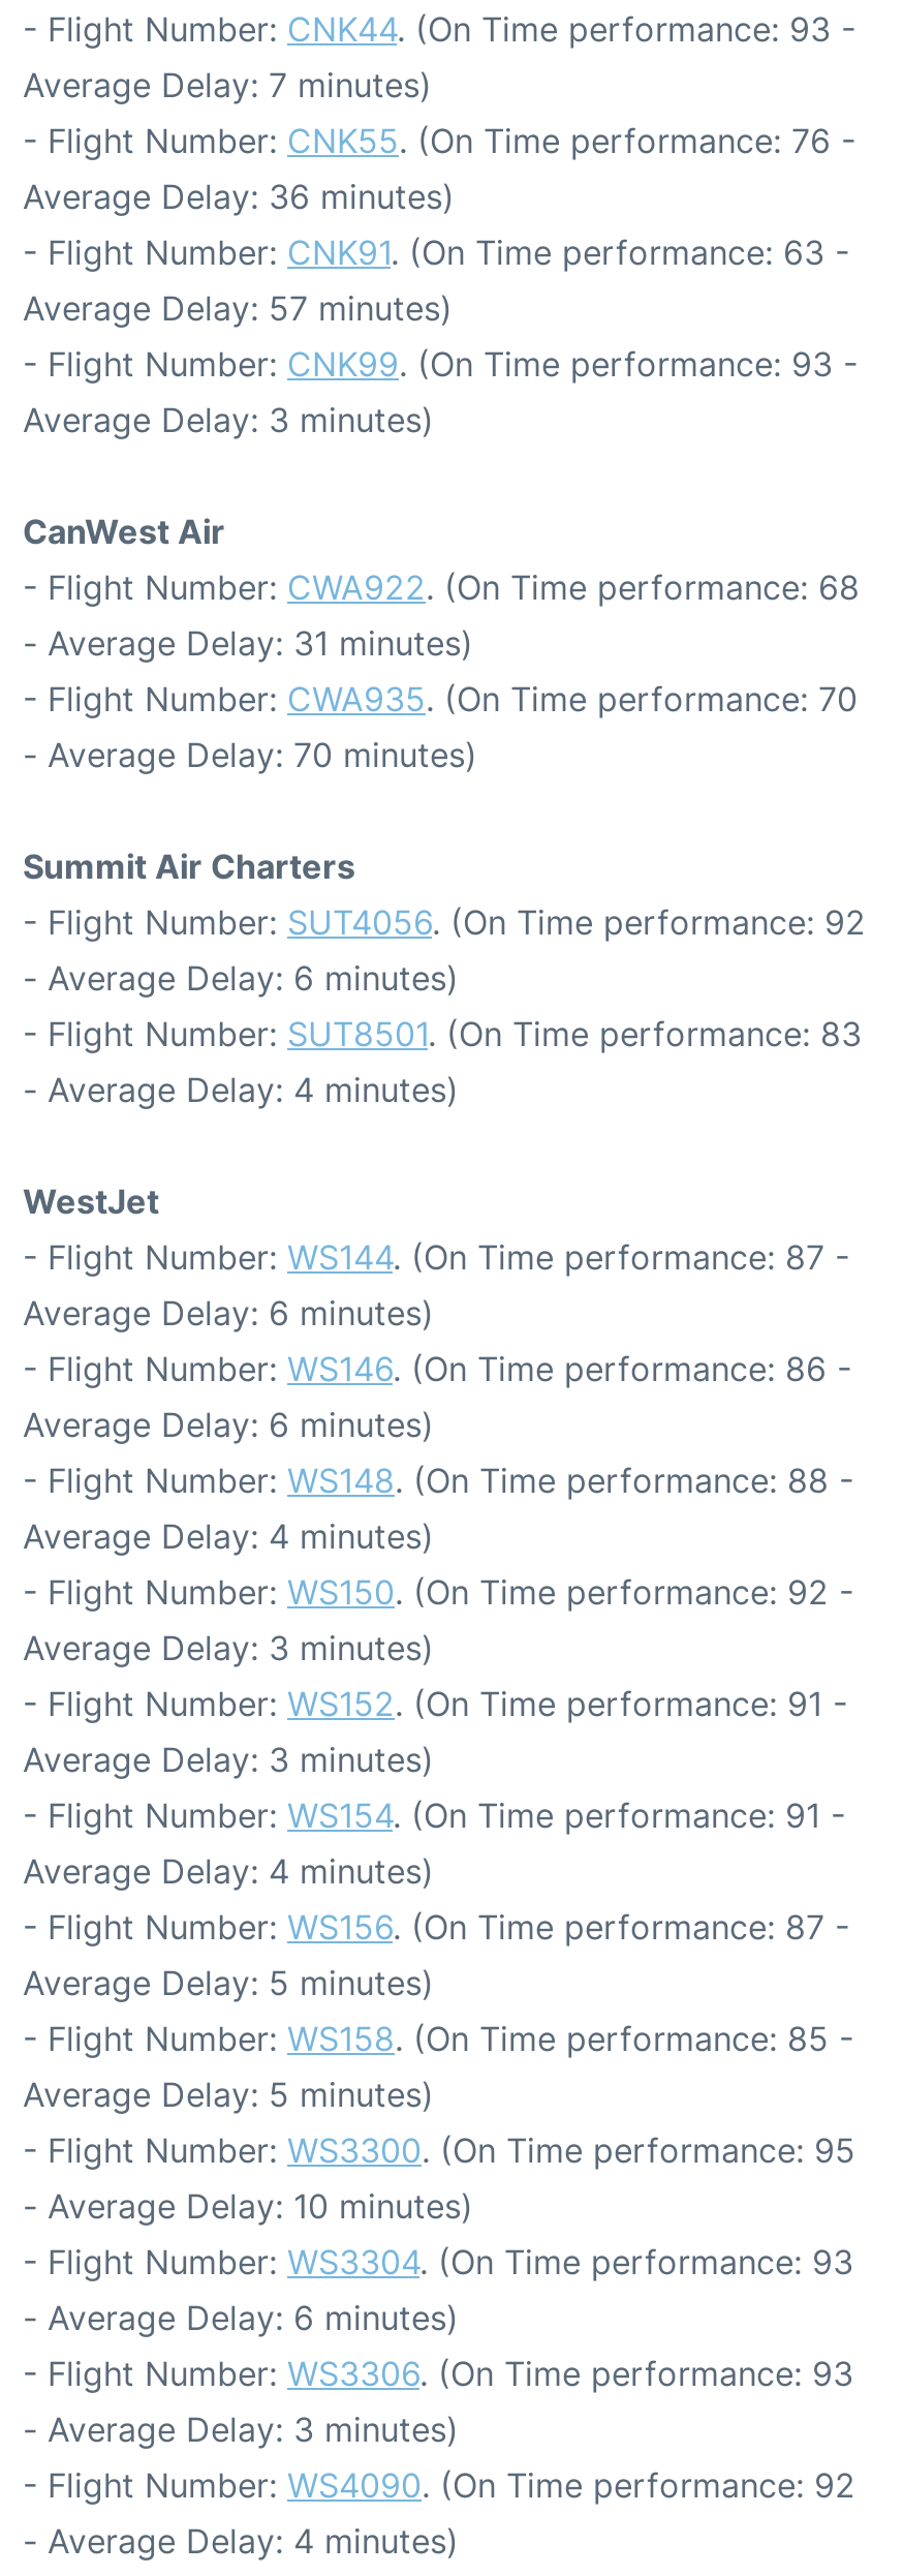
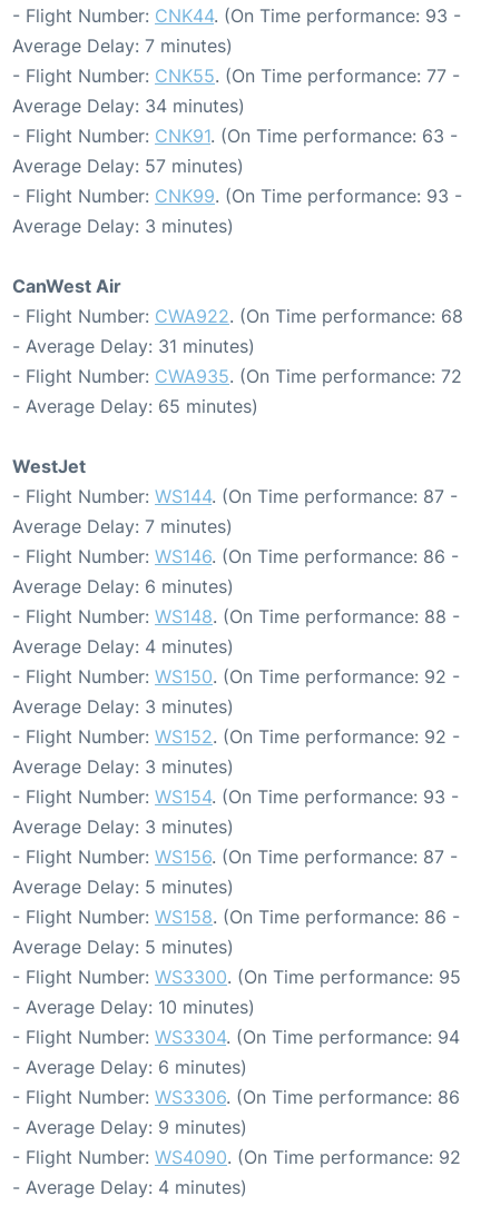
[23,119,855,160] - Flight Number: CNK55. (On Time performance: 76 - -> [12,64,460,86] - Flight Number: CNK55. (On Time performance: 77 -
[23,175,455,216] Average Delay: 36 minutes) -> [12,94,245,116] Average Delay: 34 minutes)
[23,677,866,1109] - Flight Number: CWA935. (On Time performance: 70 | - Average Delay: 70 minutes) | Summit Air Charters | - Flight Number: SUT4056. (On Time performance: 92 | - Average Delay: 6 minutes) | - Flight Number: SUT8501. (On Time performance: 83 | - Average Delay: 4 minutes) -> [12,364,462,417] - Flight Number: CWA935. (On Time performance: 72 | - Average Delay: 65 minutes)
[23,1291,434,1333] Average Delay: 6 minutes) -> [12,515,233,537] Average Delay: 7 minutes)
[23,1682,847,1723] - Flight Number: WS152. (On Time performance: 91 - -> [12,725,460,747] - Flight Number: WS152. (On Time performance: 92 -
[23,1794,845,1835] - Flight Number: WS154. (On Time performance: 91 - -> [12,785,459,807] - Flight Number: WS154. (On Time performance: 93 -
[23,1850,434,1891] Average Delay: 4 minutes) -> [12,815,234,837] Average Delay: 3 minutes)
[23,2017,853,2058] - Flight Number: WS158. (On Time performance: 85 - -> [12,905,460,927] - Flight Number: WS158. (On Time performance: 86 -
[23,2240,853,2282] - Flight Number: WS3304. (On Time performance: 93 -> [12,1025,460,1048] - Flight Number: WS3304. (On Time performance: 94
[23,2352,853,2393] - Flight Number: WS3306. (On Time performance: 93 -> [12,1085,460,1108] - Flight Number: WS3306. (On Time performance: 86
[23,2408,459,2449] - Average Delay: 3 minutes) -> [12,1115,247,1138] - Average Delay: 9 minutes)

